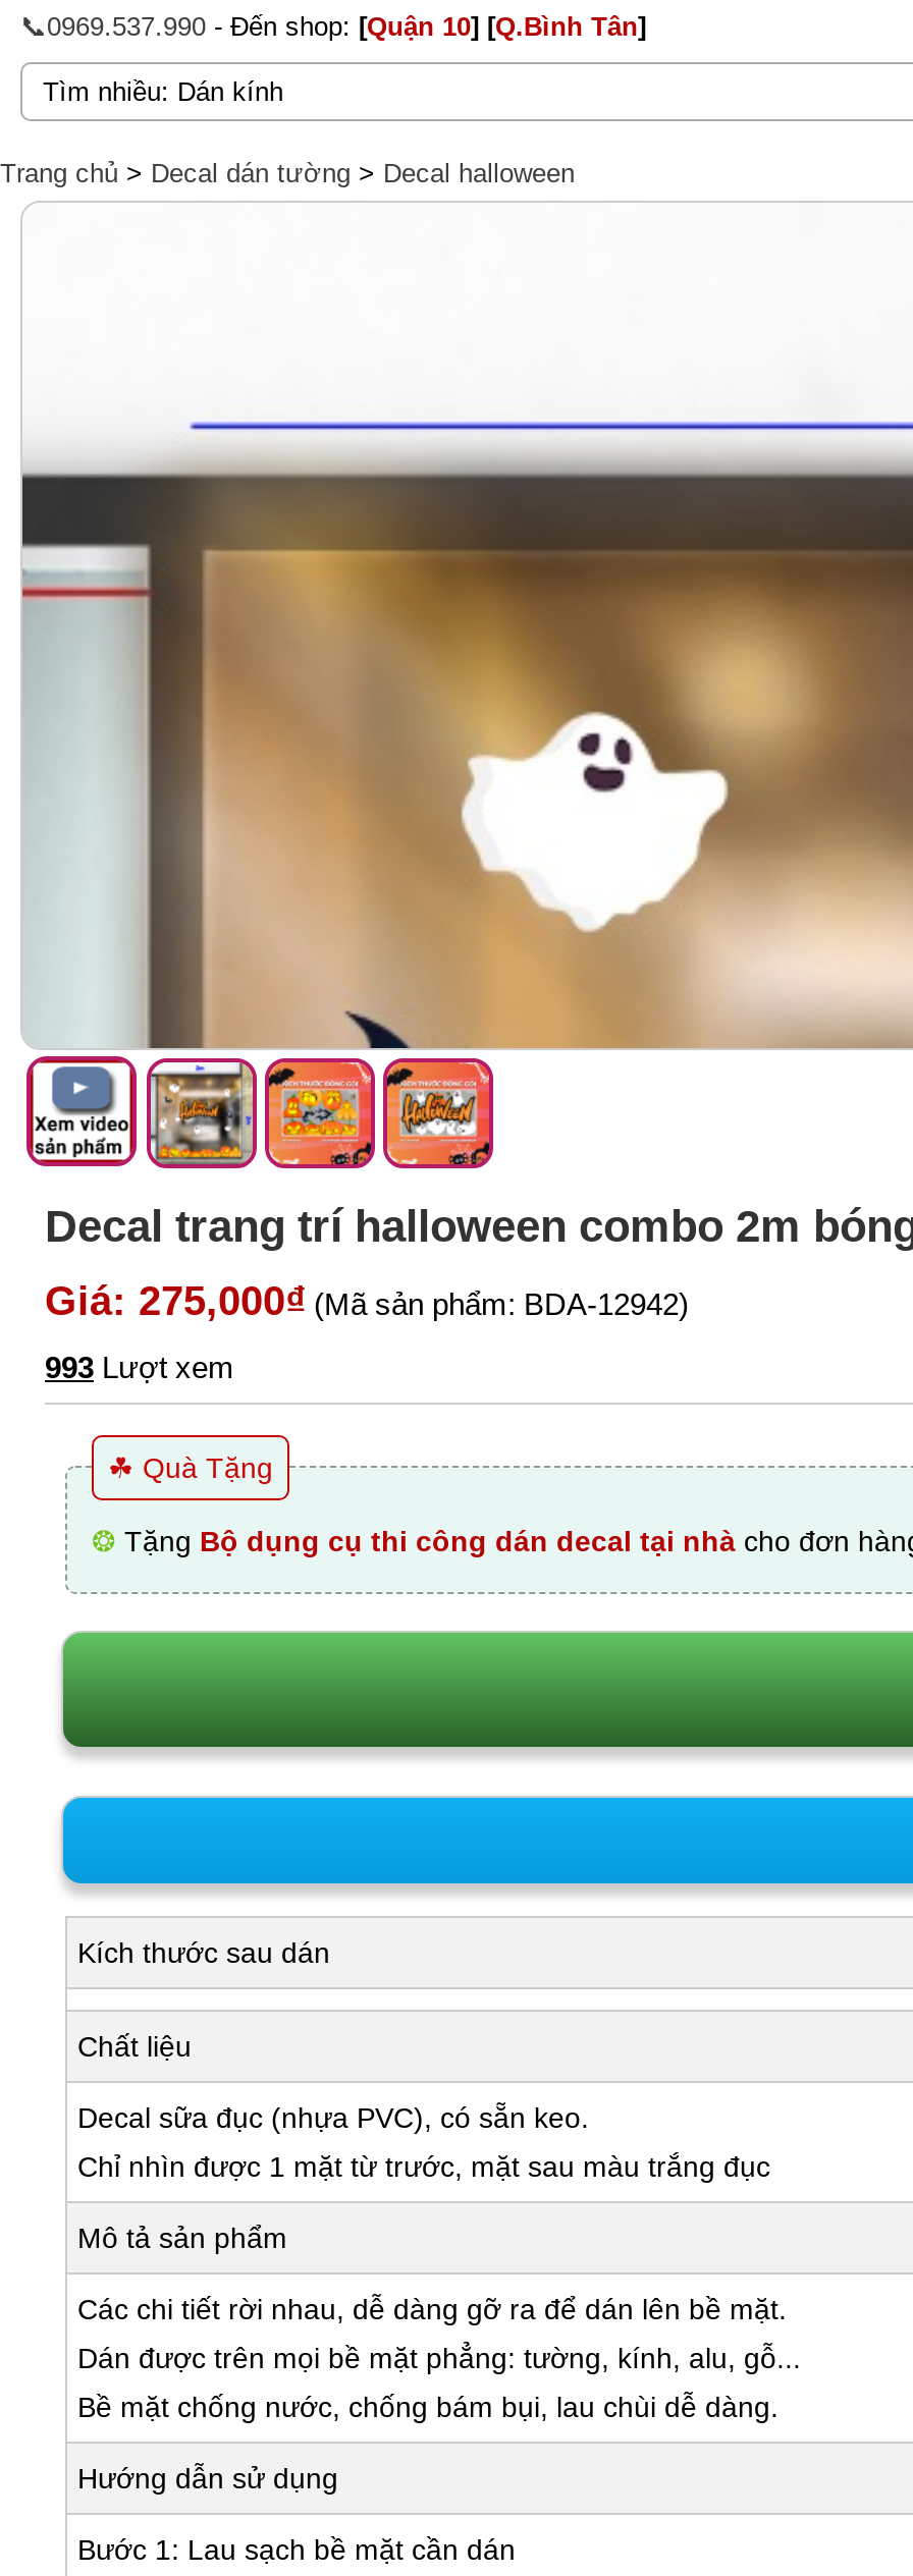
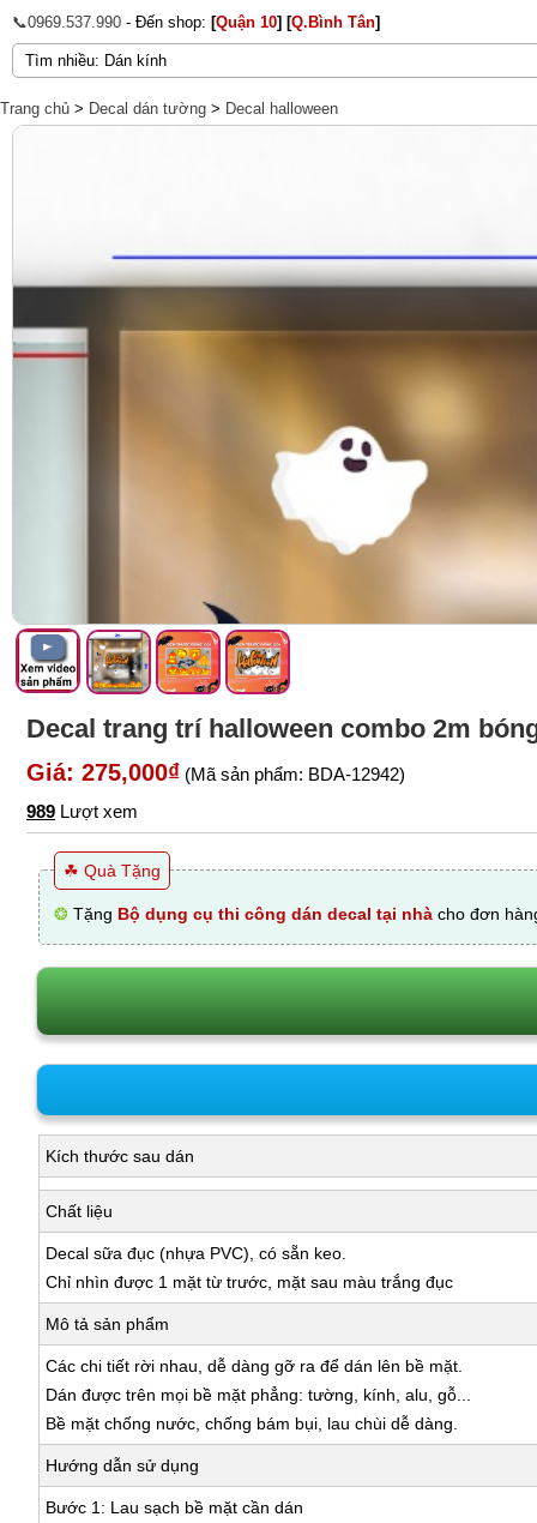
[45,1349,234,1384] 993 Lượt xem -> [26,801,138,821] 989 Lượt xem

